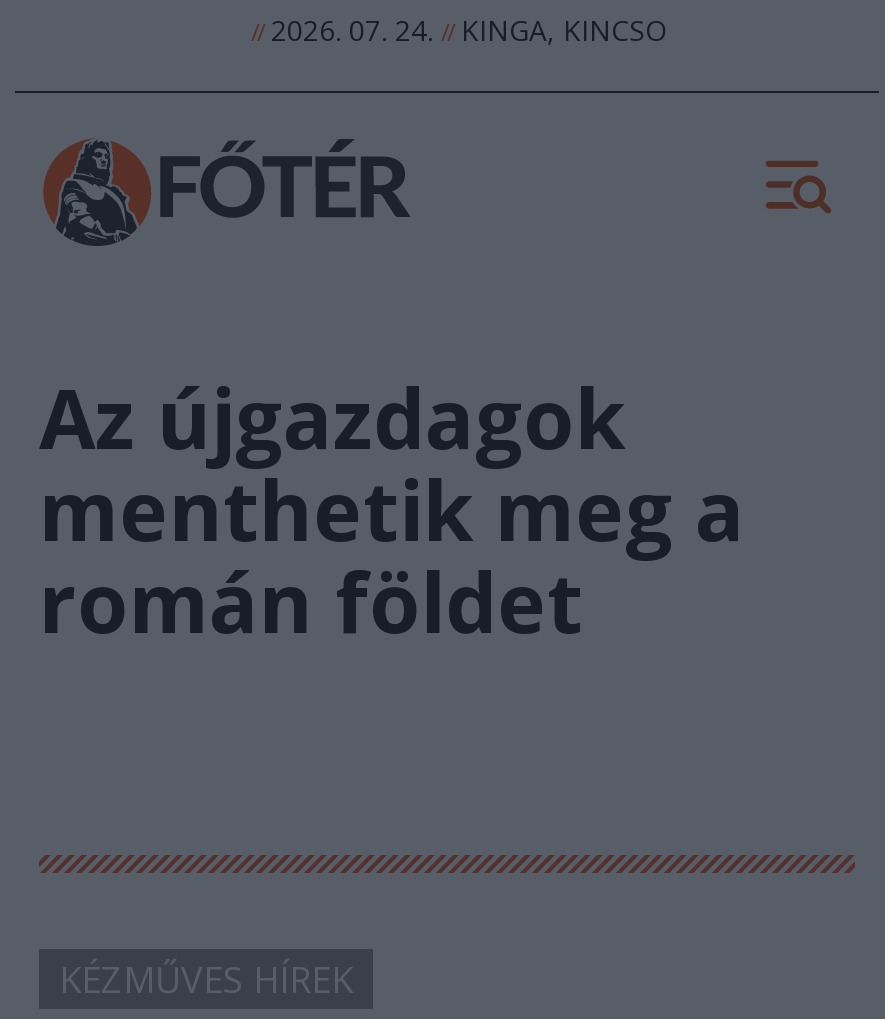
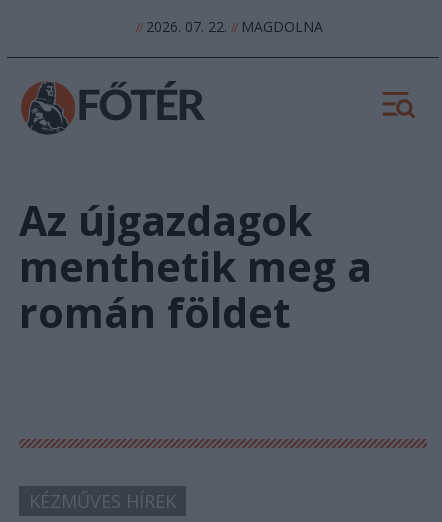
[251,11,667,49] // 2026. 07. 24. // KINGA, KINCSO -> [135,17,322,36] // 2026. 07. 22. // MAGDOLNA

